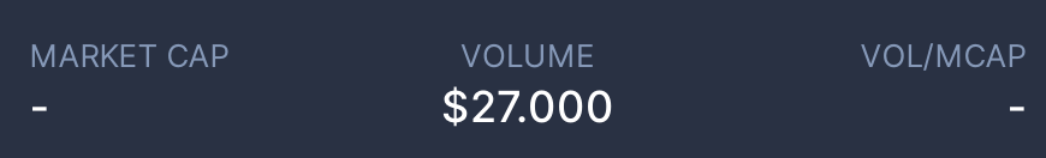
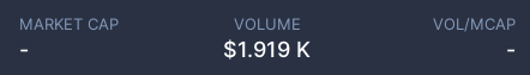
[441,81,614,132] $27.000 -> [224,37,311,62] $1.919 K

